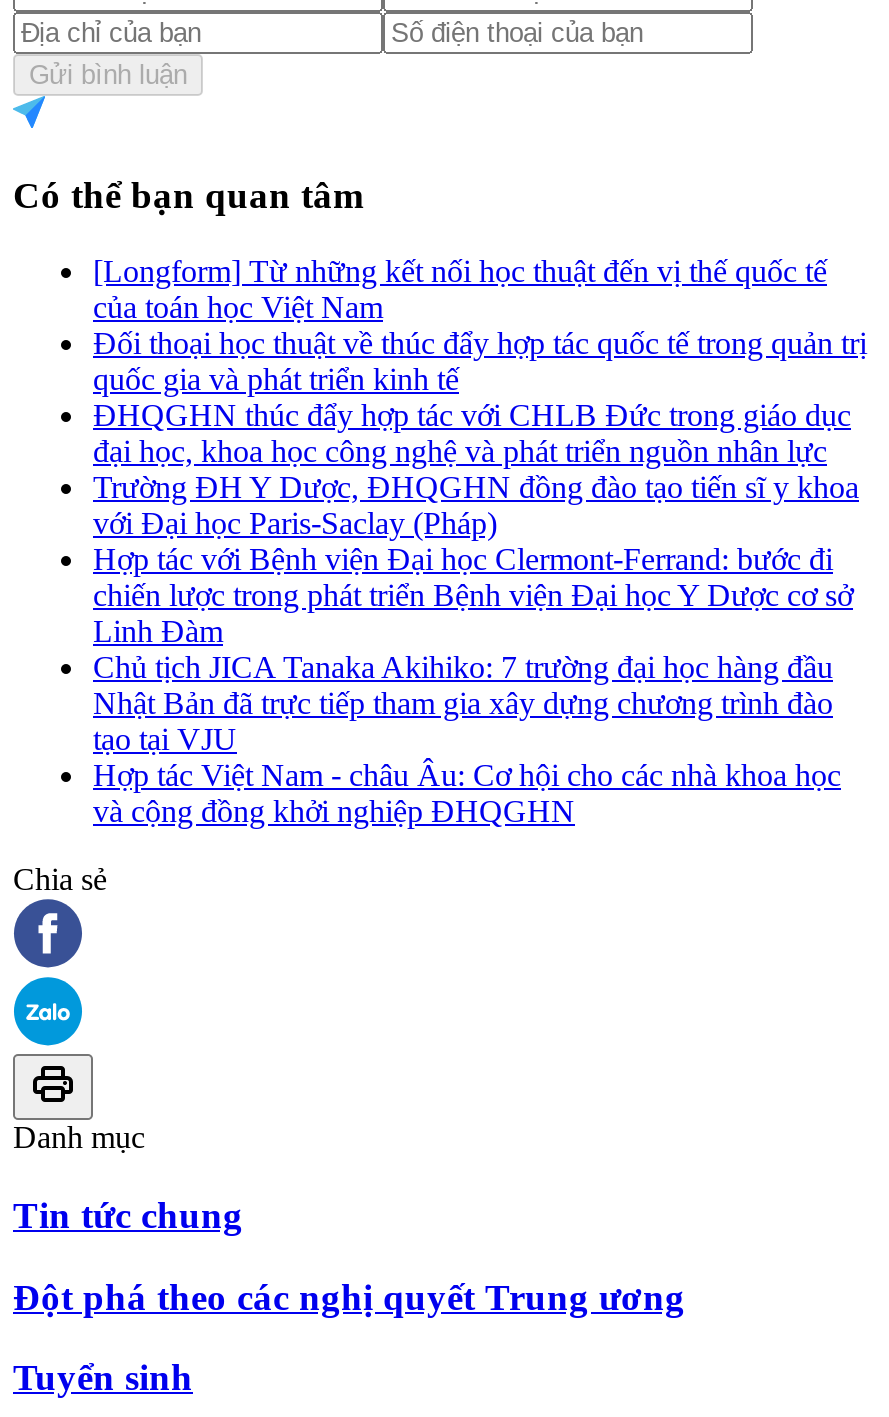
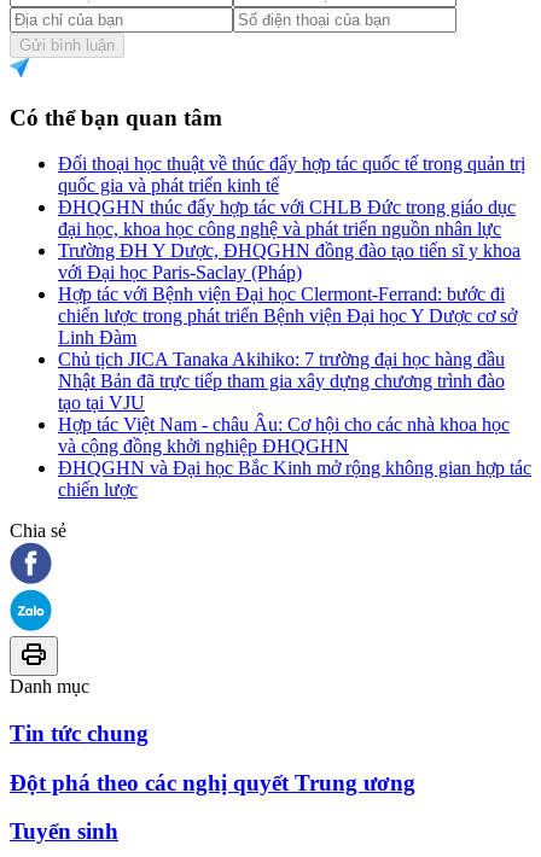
[93,254,827,324] [Longform] Từ những kết nối học thuật đến vị thế quốc tế | của toán học Việt Nam -> none
moved [93,326,867,828] -> [58,154,525,457]: Đối thoại học thuật về thúc đẩy hợp tác quốc tế trong quản trị | quốc gia và phát triển kinh tế | ĐHQGHN thúc đẩy hợp tác với CHLB Đức trong giáo dục | ... | Hợp tác Việt Nam - châu Âu: Cơ hội cho các nhà khoa học | và cộng đồng khởi nghiệp ĐHQGHN
none -> [58,458,531,500] ĐHQGHN và Đại học Bắc Kinh mở rộng không gian hợp tác | chiến lược

